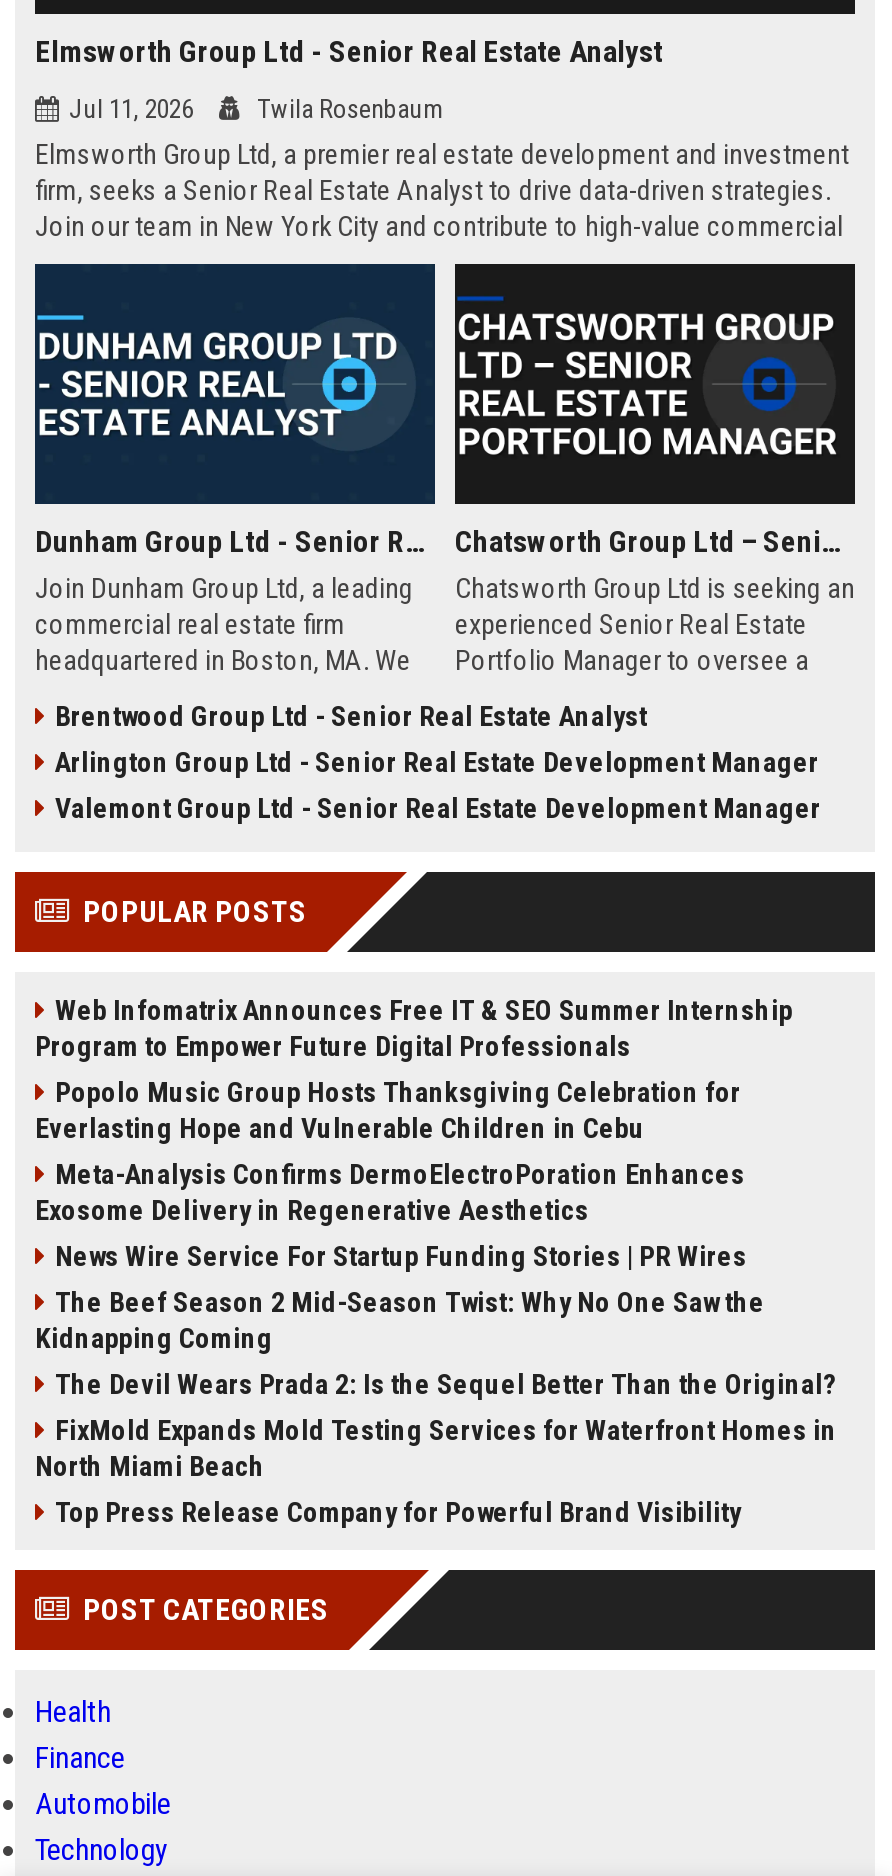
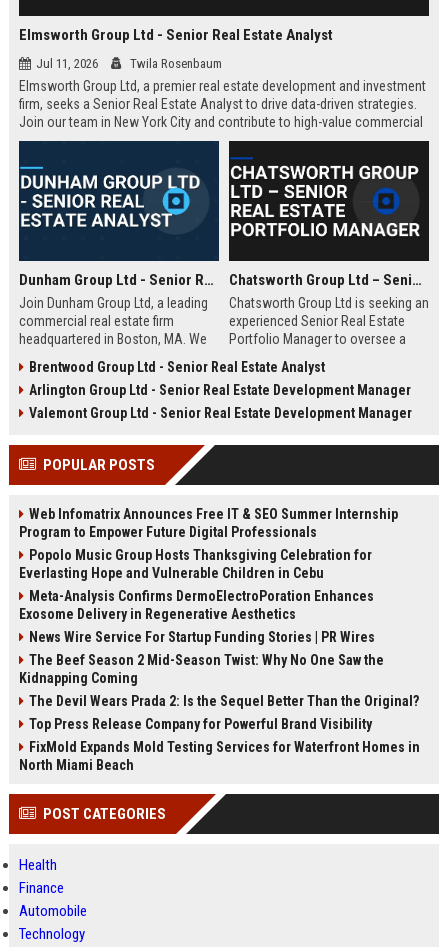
moved [35,1414,837,1482] -> [19,739,420,773]: FixMold Expands Mold Testing Services for Waterfront Homes in | North Miami Beach
moved [55,1496,741,1528] -> [29,716,372,732]: Top Press Release Company for Powerful Brand Visibility

